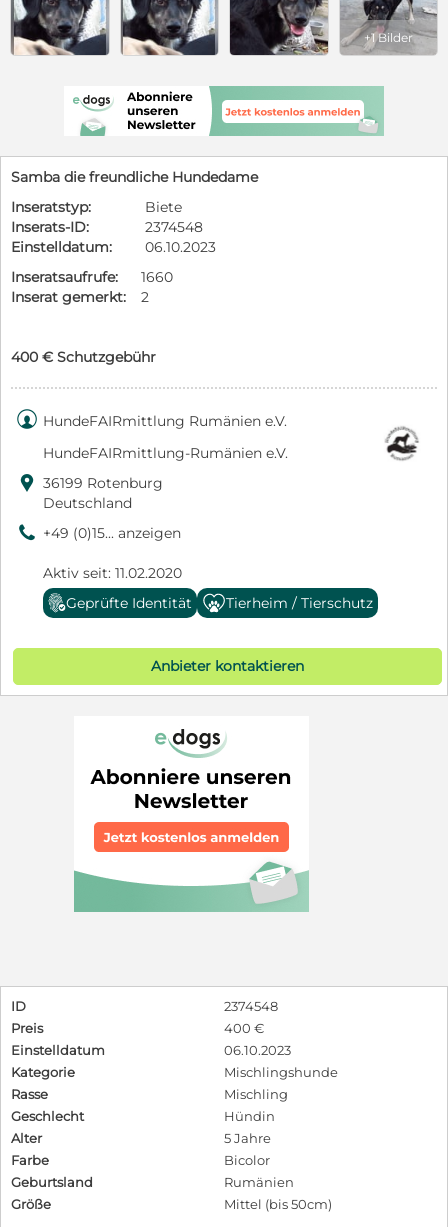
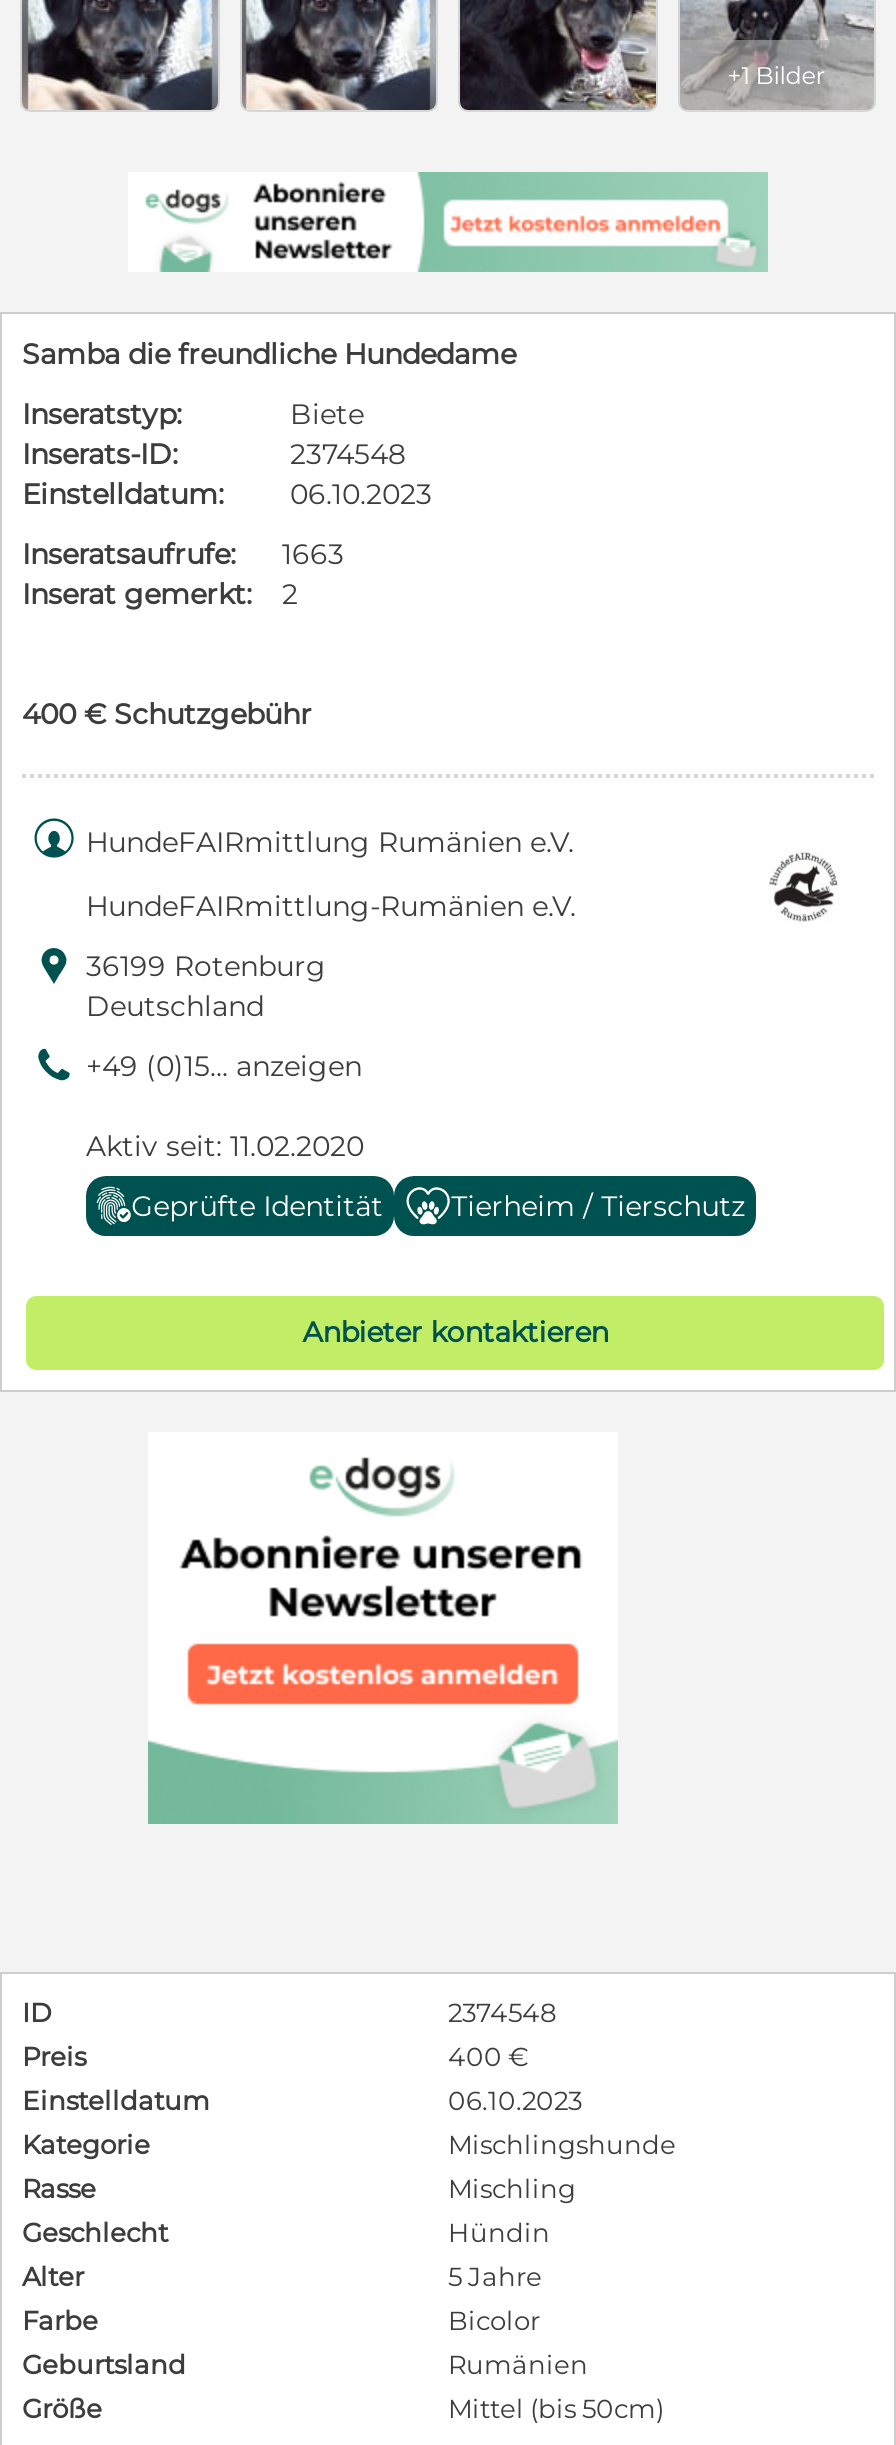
[11,268,173,286] Inseratsaufrufe: 1660 -> [22,536,344,572] Inseratsaufrufe: 1663

